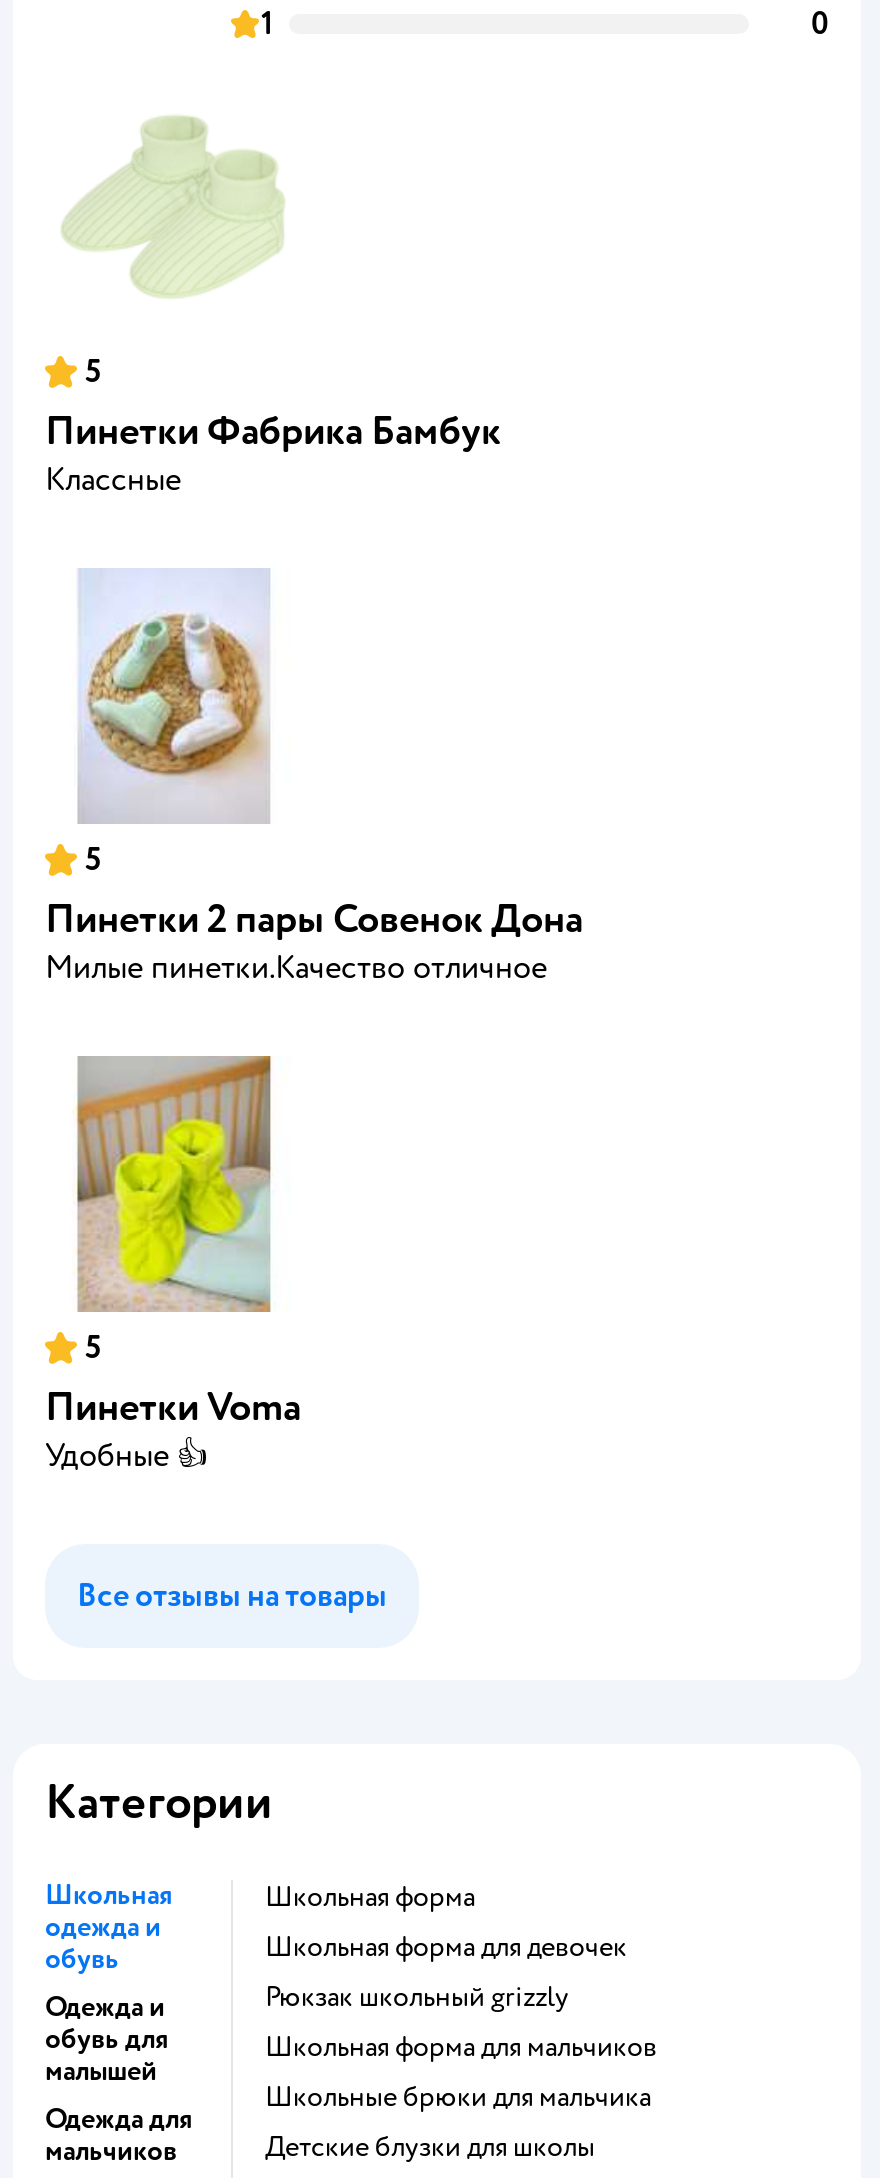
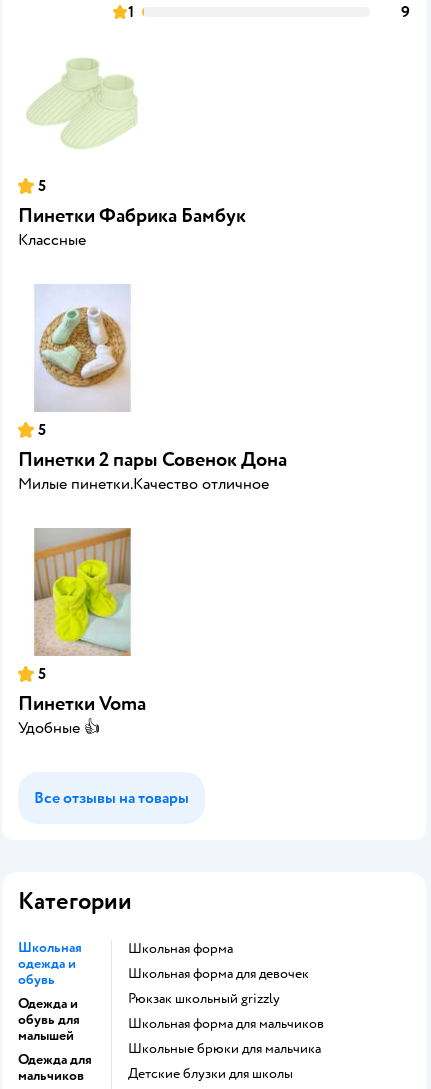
[811,4,829,44] 0 -> [401,2,410,22] 9

